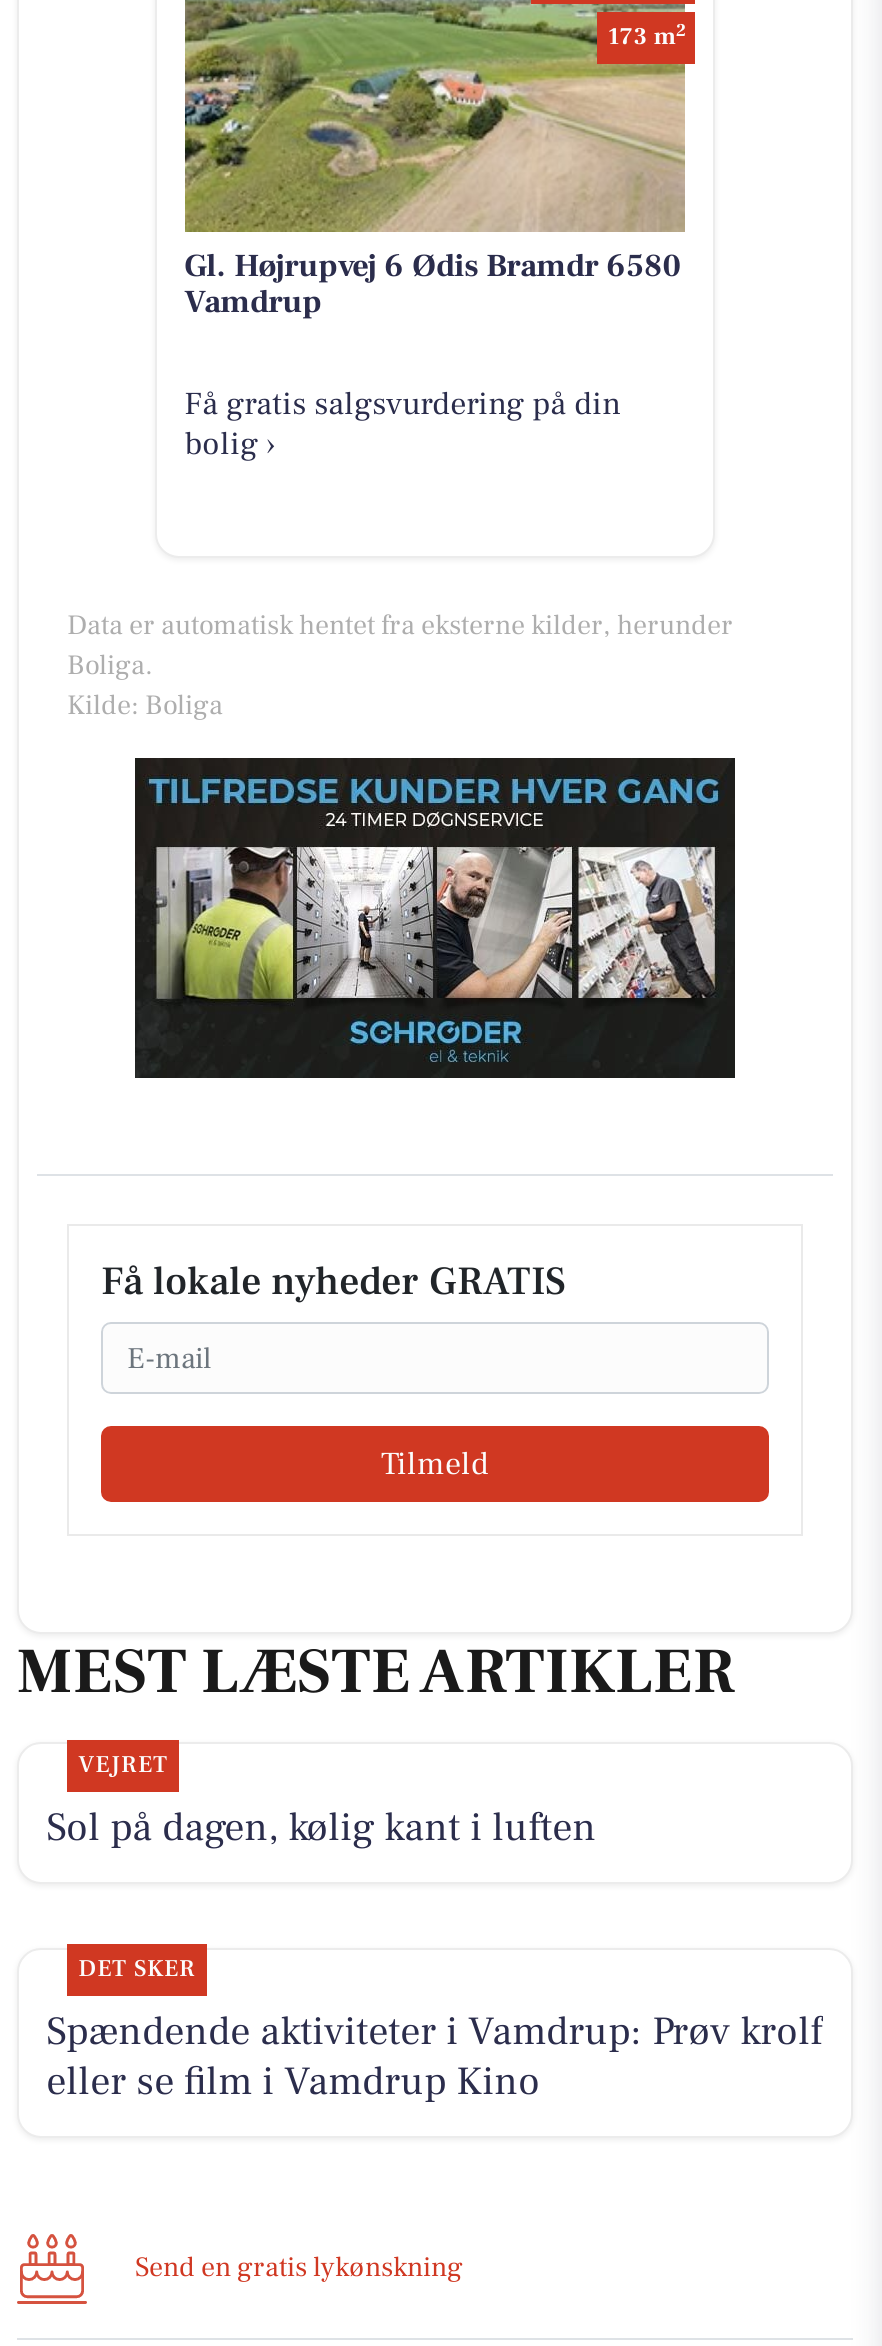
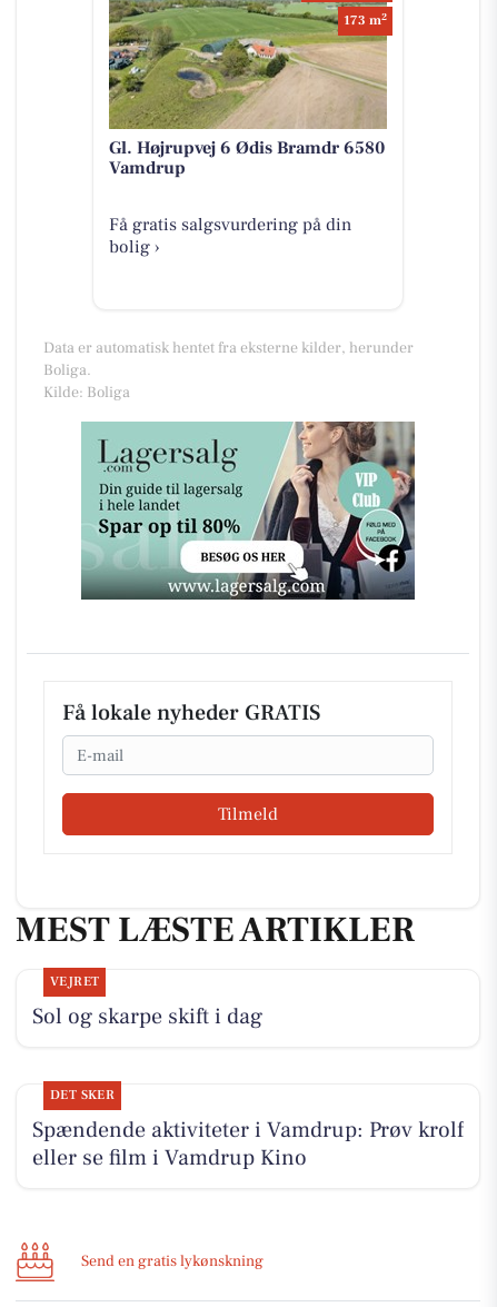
[133,756,737,1078] [image] -> [80,420,416,600] [image]
[46,1802,596,1854] Sol på dagen, kølig kant i luften -> [32,1002,262,1031] Sol og skarpe skift i dag

